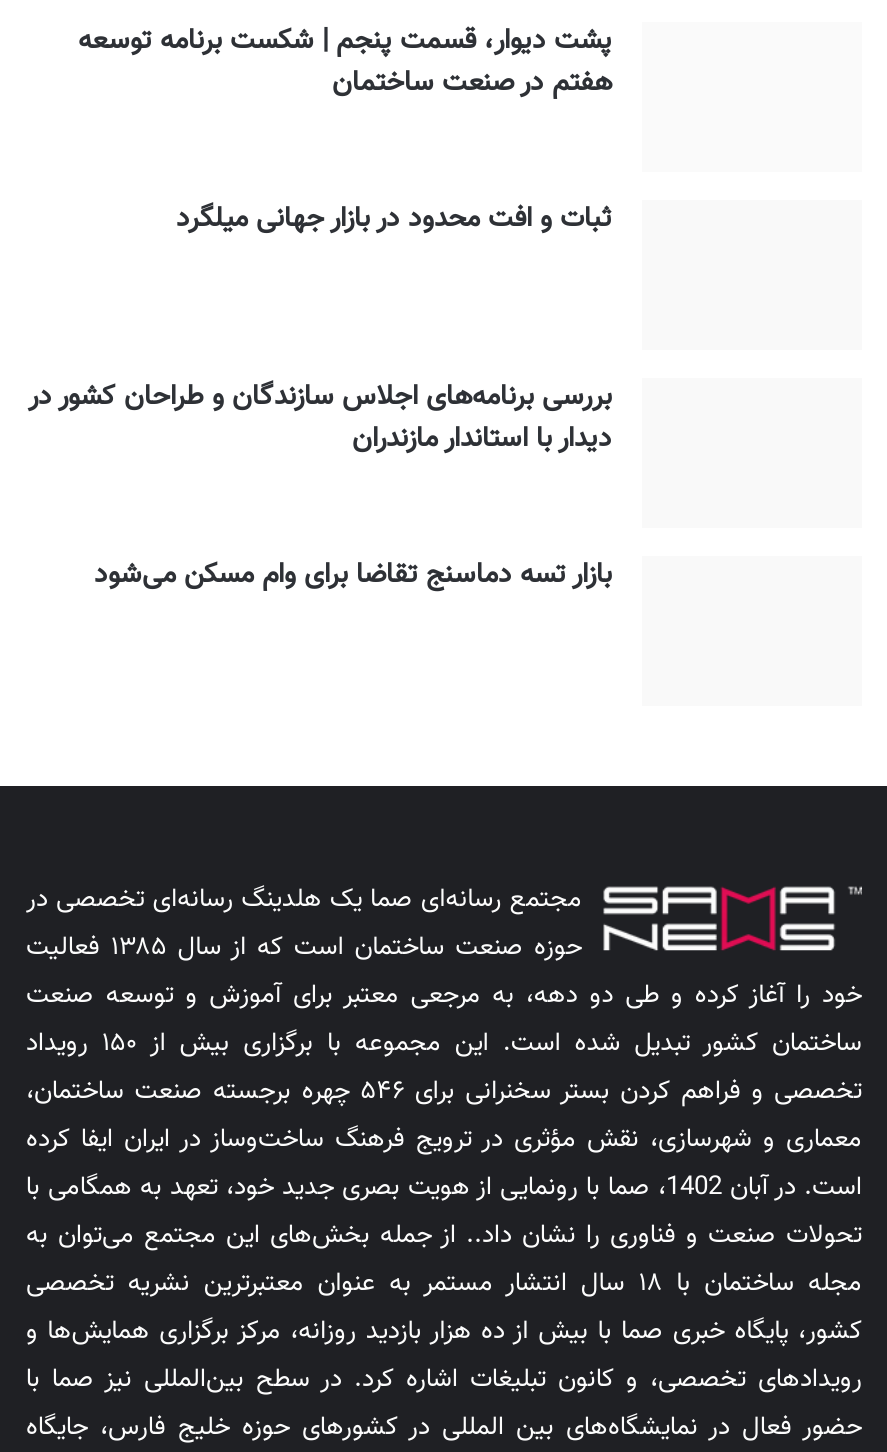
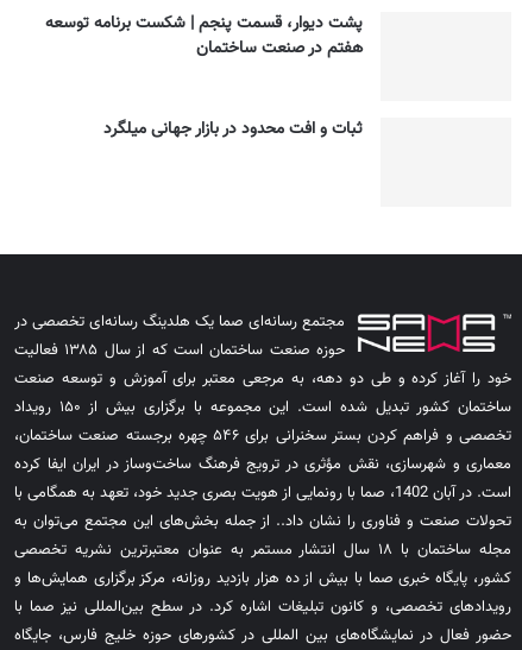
[28,375,612,597] بررسی برنامه‌های اجلاس سازندگان و طراحان کشور در | دیدار با استاندار مازندران | بازار تسه دماسنج تقاضا برای وام مسکن می‌شود -> none

